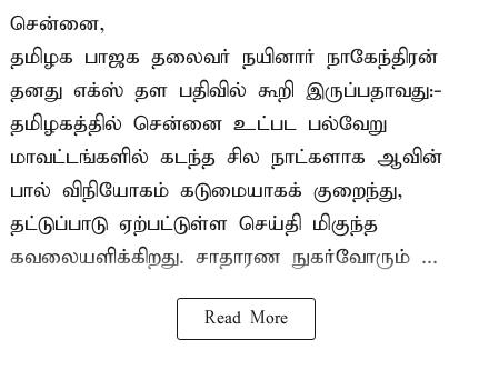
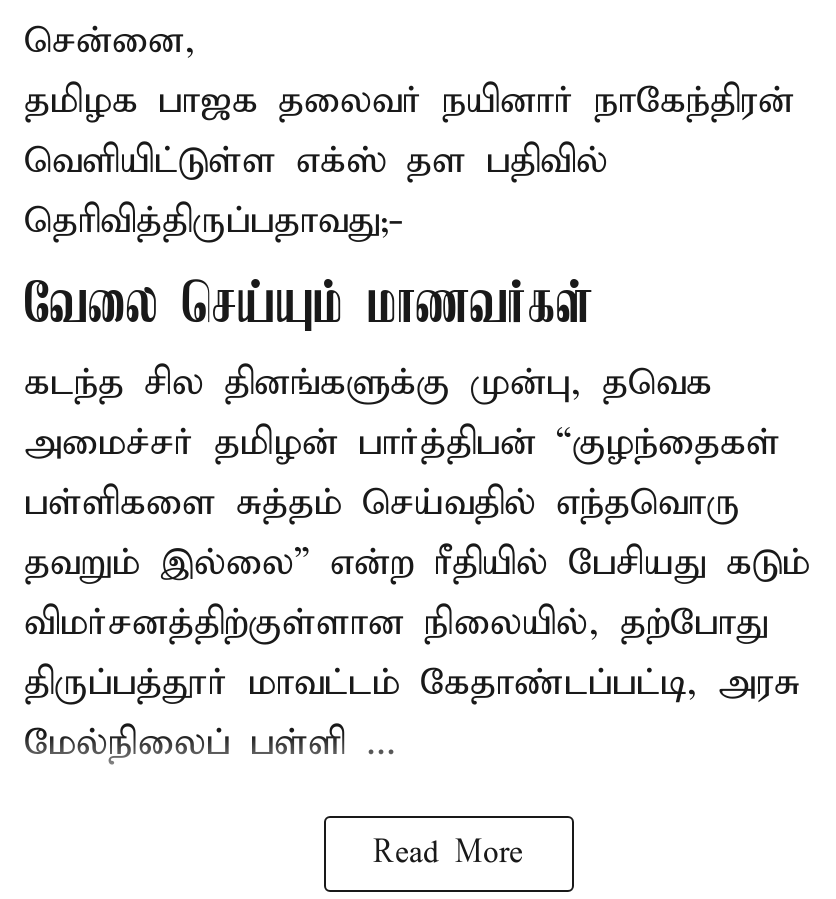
[10,78,442,270] தனது எக்ஸ் தள பதிவில் கூறி இருப்பதாவது:- | தமிழகத்தில் சென்னை உட்பட பல்வேறு | மாவட்டங்களில் கடந்த சில நாட்களாக ஆவின் | பால் விநியோகம் கடுமையாகக் குறைந்து, | தட்டுப்பாடு ஏற்பட்டுள்ள செய்தி மிகுந்த | கவலையளிக்கிறது. சாதாரண நுகர்வோரும் ... -> [24,138,810,766] வெளியிட்டுள்ள எக்ஸ் தள பதிவில் | தெரிவித்திருப்பதாவது;- | வேலை செய்யும் மாணவர்கள் | கடந்த சில தினங்களுக்கு முன்பு, தவெக | அமைச்சர் தமிழன் பார்த்திபன் “குழந்தைகள் | பள்ளிகளை சுத்தம் செய்வதில் எந்தவொரு | தவறும் இல்லை” என்ற ரீதியில் பேசியது கடும் | விமர்சனத்திற்குள்ளான நிலையில், தற்போது | திருப்பத்தூர் மாவட்டம் கேதாண்டப்பட்டி, அரசு | மேல்நிலைப் பள்ளி ...

